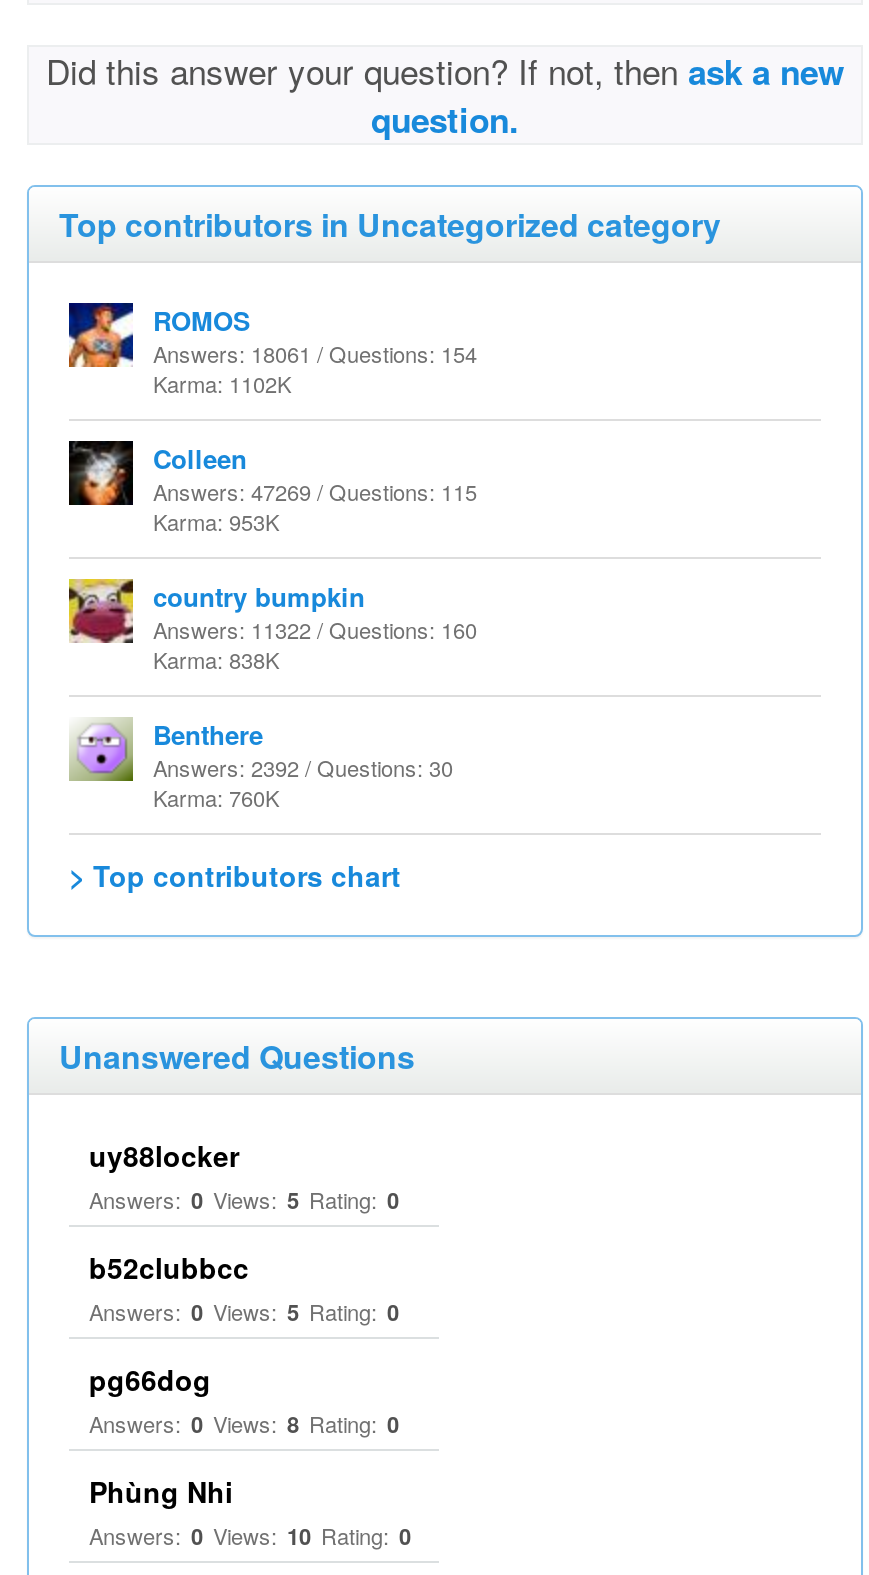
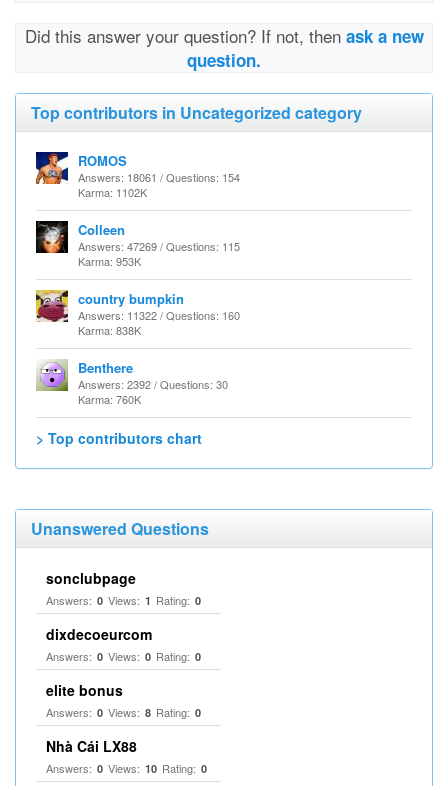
[89,1135,399,1215] uy88locker | Answers: 0 Views: 5 Rating: 0 -> [46,568,201,608] sonclubpage | Answers: 0 Views: 1 Rating: 0
[89,1247,399,1327] b52clubbcc | Answers: 0 Views: 5 Rating: 0 -> [46,624,201,664] dixdecoeurcom | Answers: 0 Views: 0 Rating: 0
[89,1359,211,1399] pg66dog -> [46,680,123,700] elite bonus
[89,1471,233,1511] Phùng Nhi -> [46,736,137,756] Nhà Cái LX88

